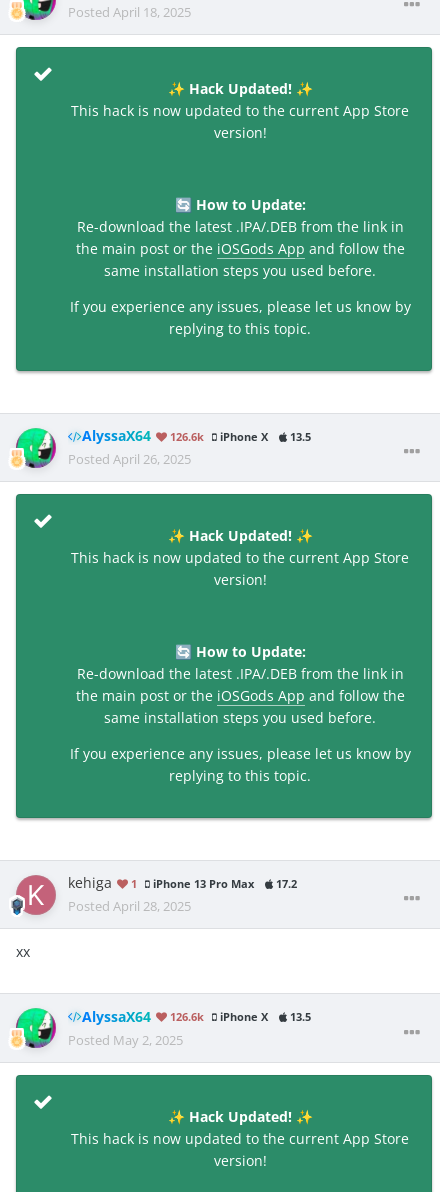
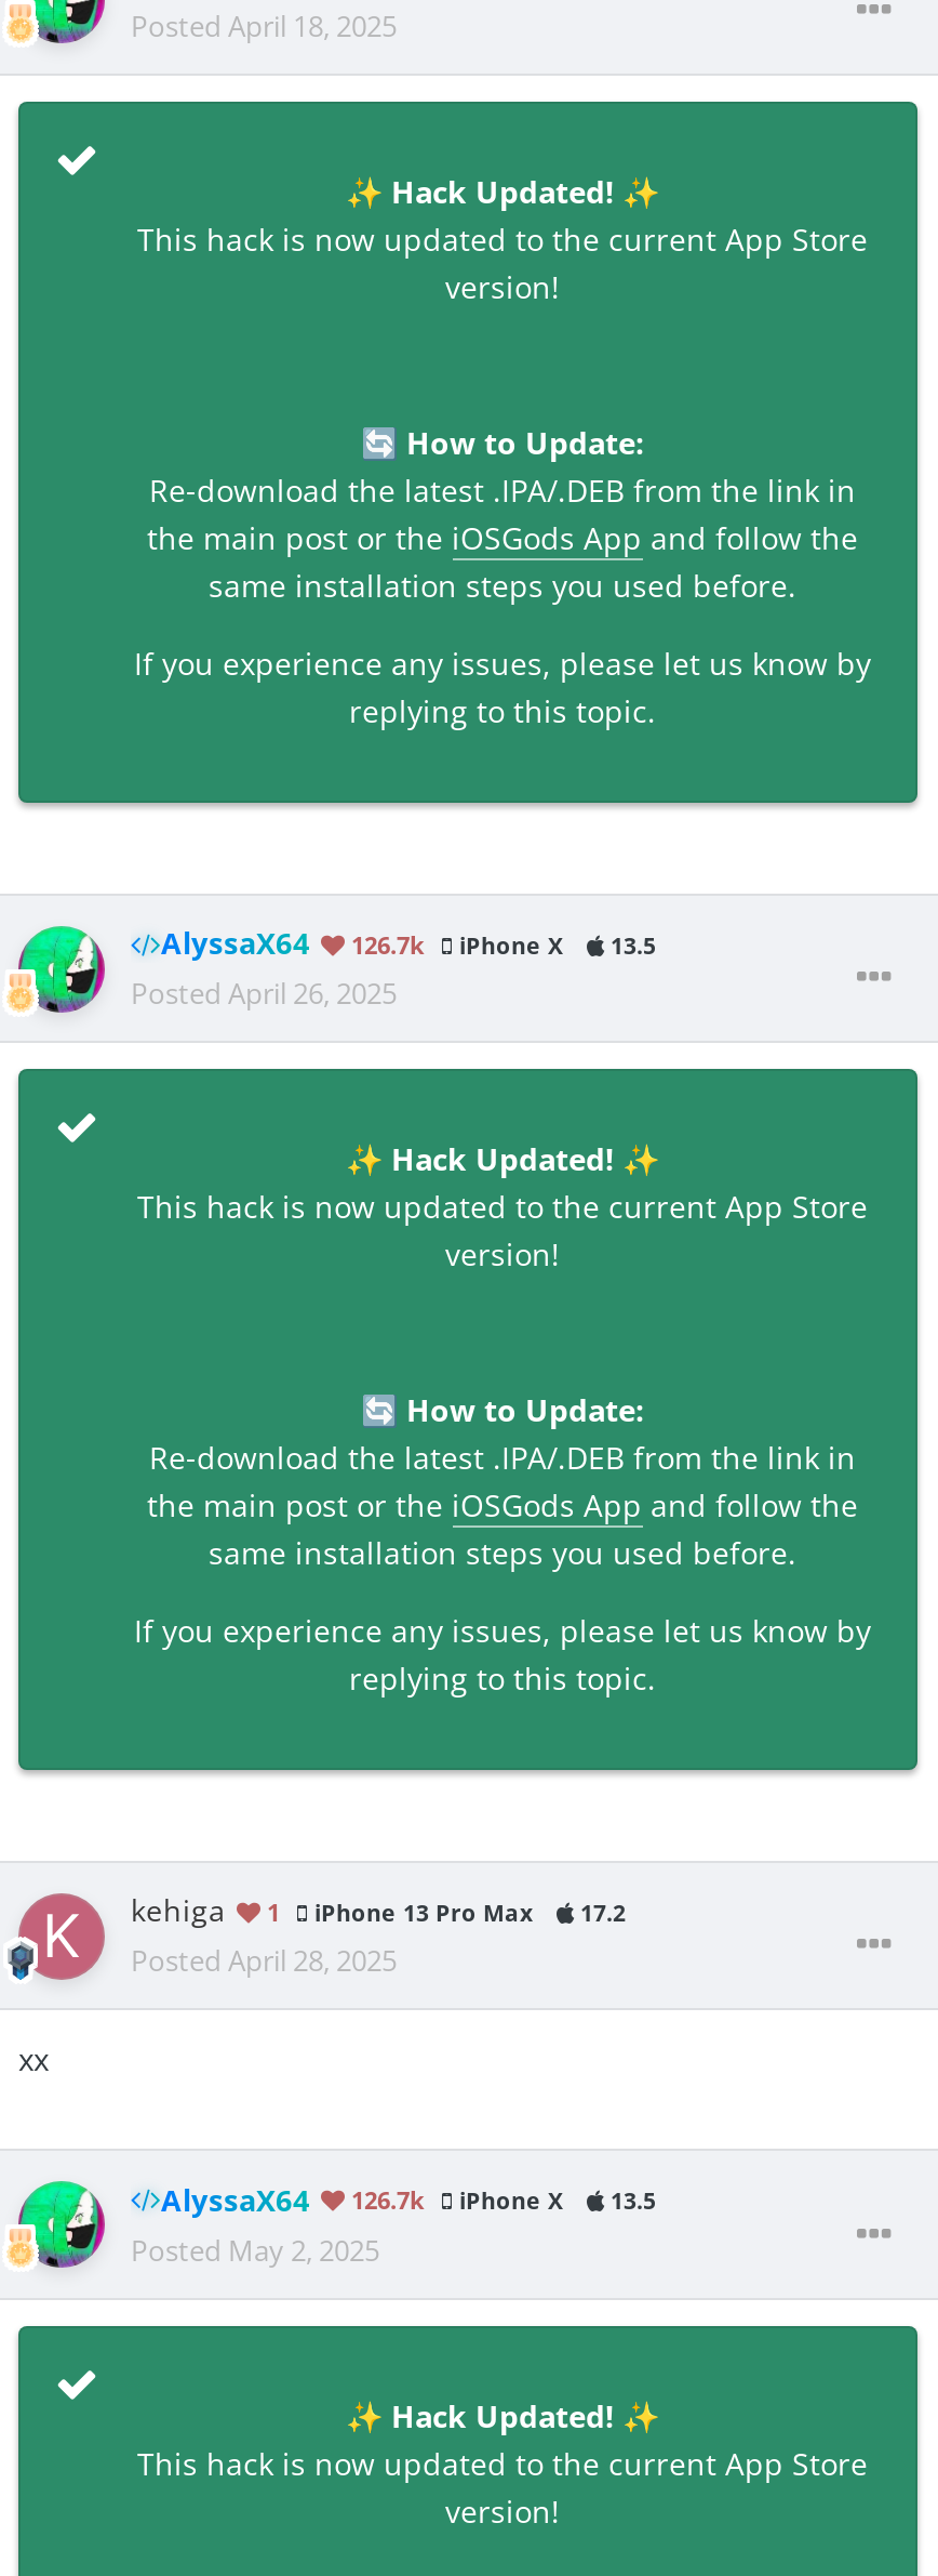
[82,427,311,445] AlyssaX64 126.6k iPhone X 13.5 -> [161,925,656,964] AlyssaX64 126.7k iPhone X 13.5
[82,1008,311,1026] AlyssaX64 126.6k iPhone X 13.5 -> [161,2181,656,2220] AlyssaX64 126.7k iPhone X 13.5

